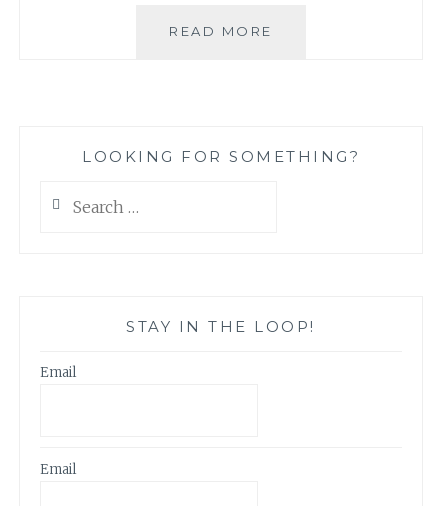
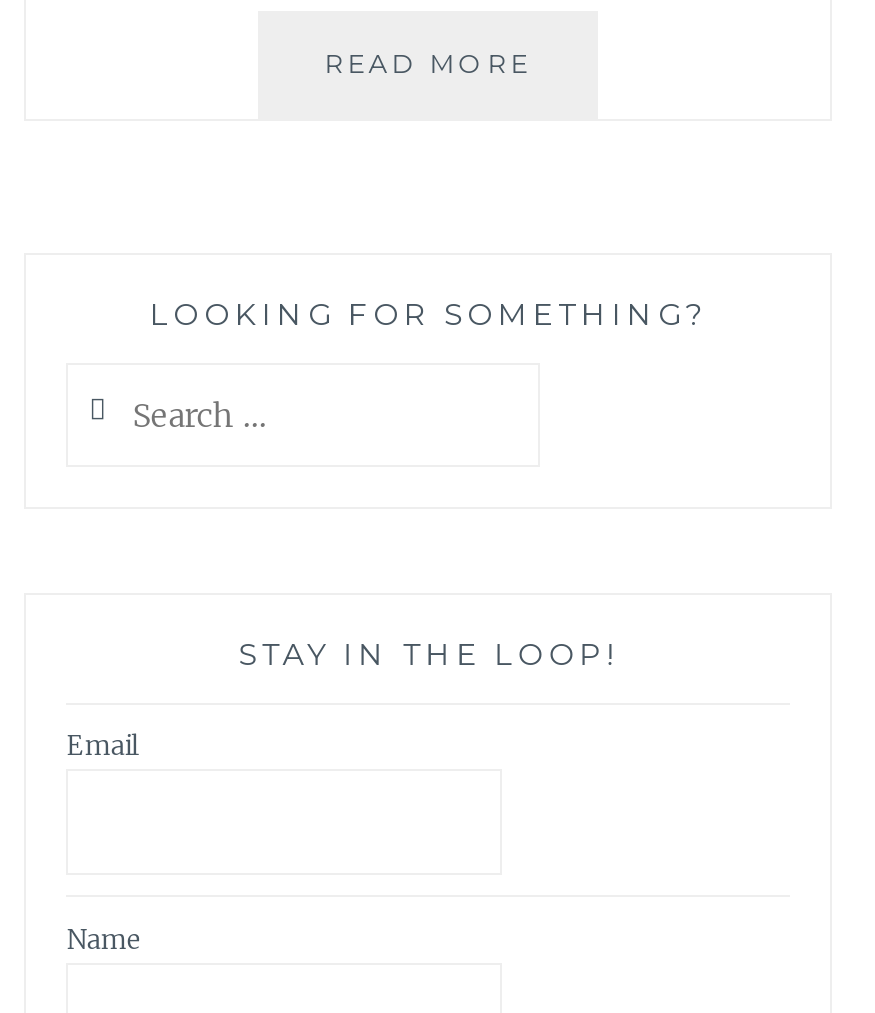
[40,461,76,478] Email -> [67,923,143,957] Name

